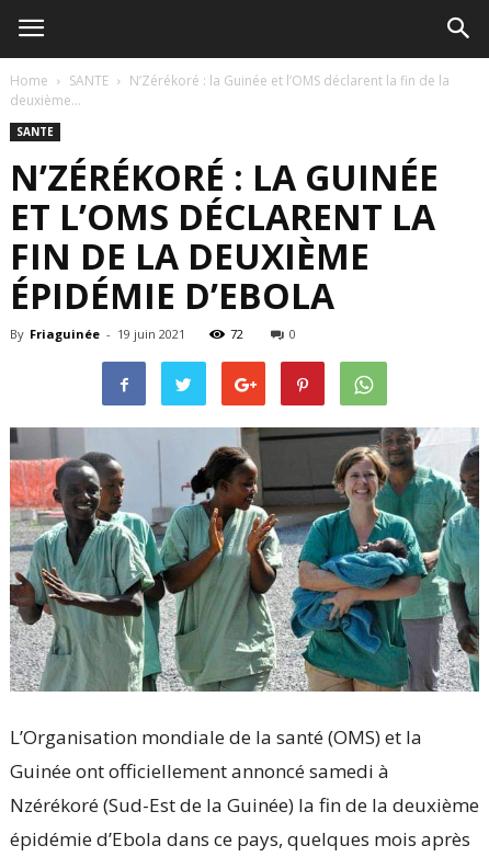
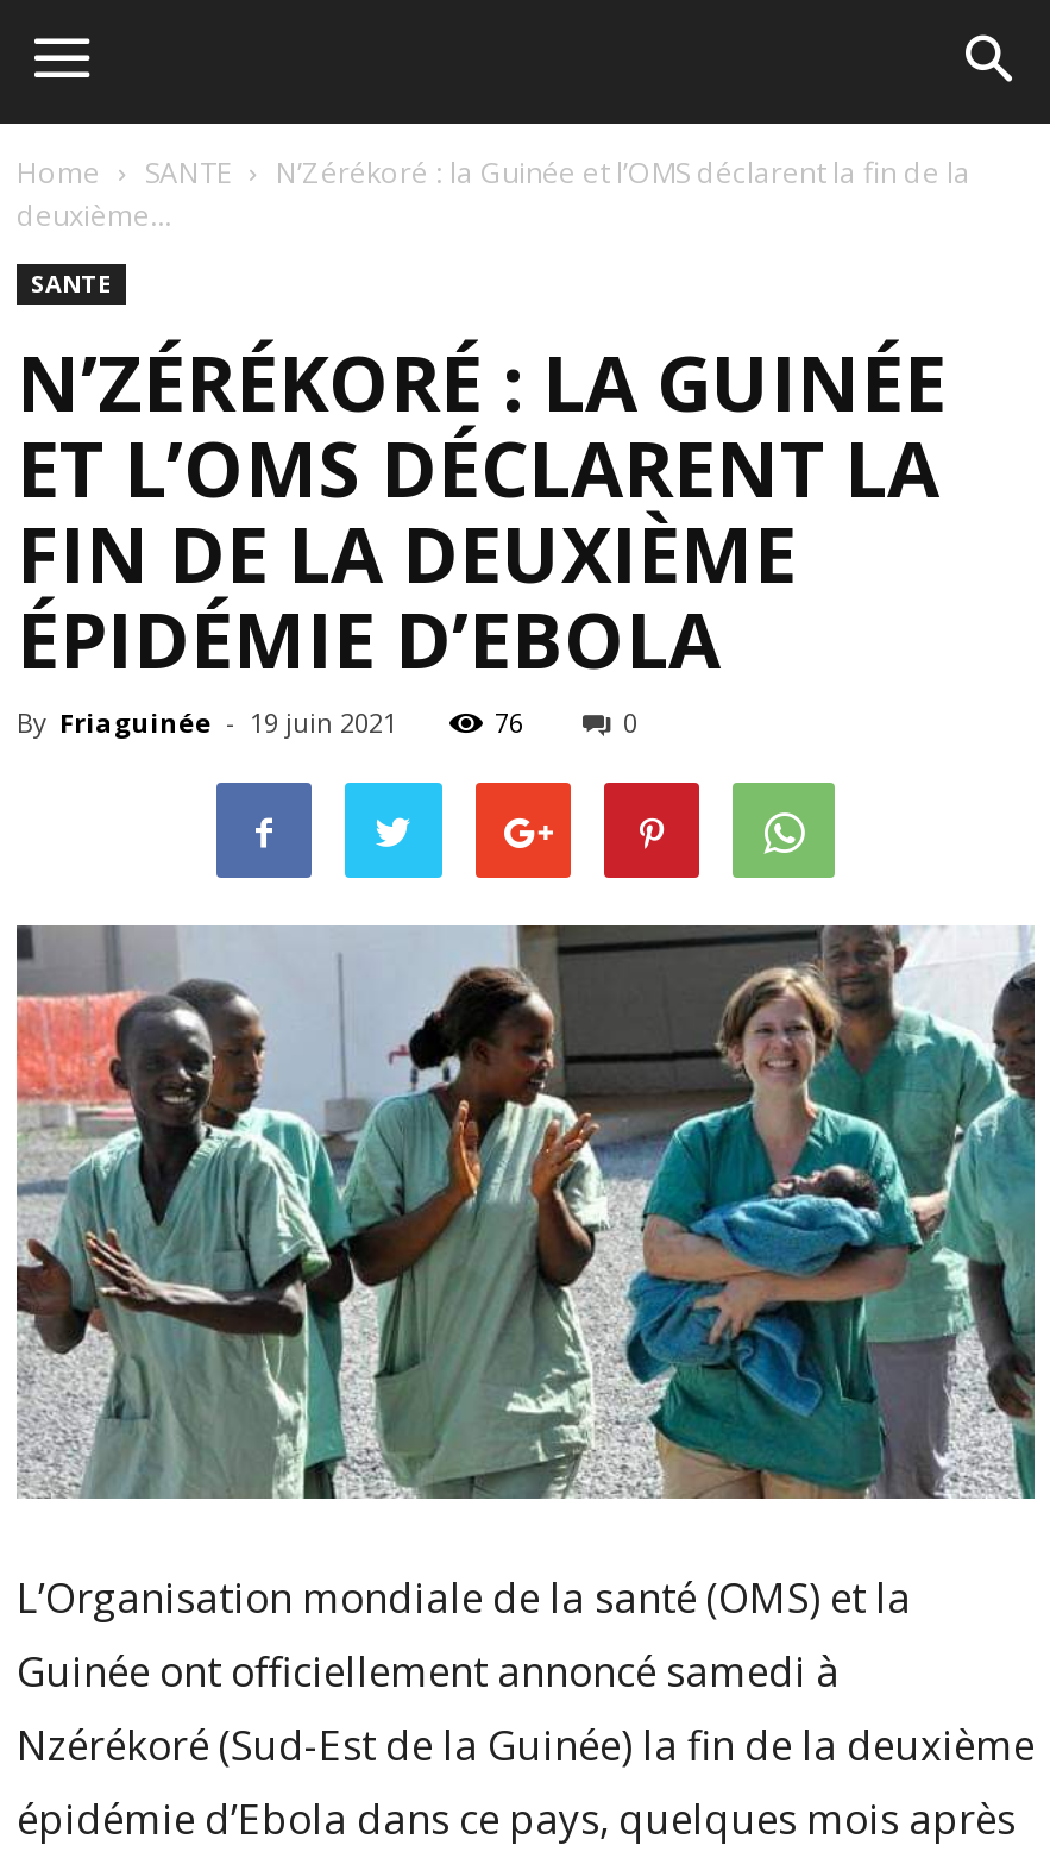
[230,325,243,342] 72 -> [495,704,523,740] 76

